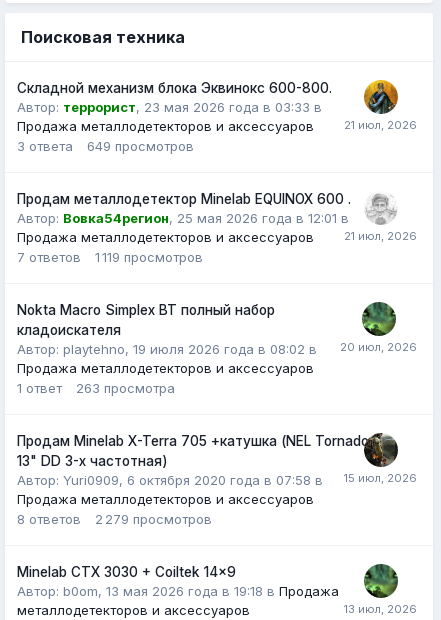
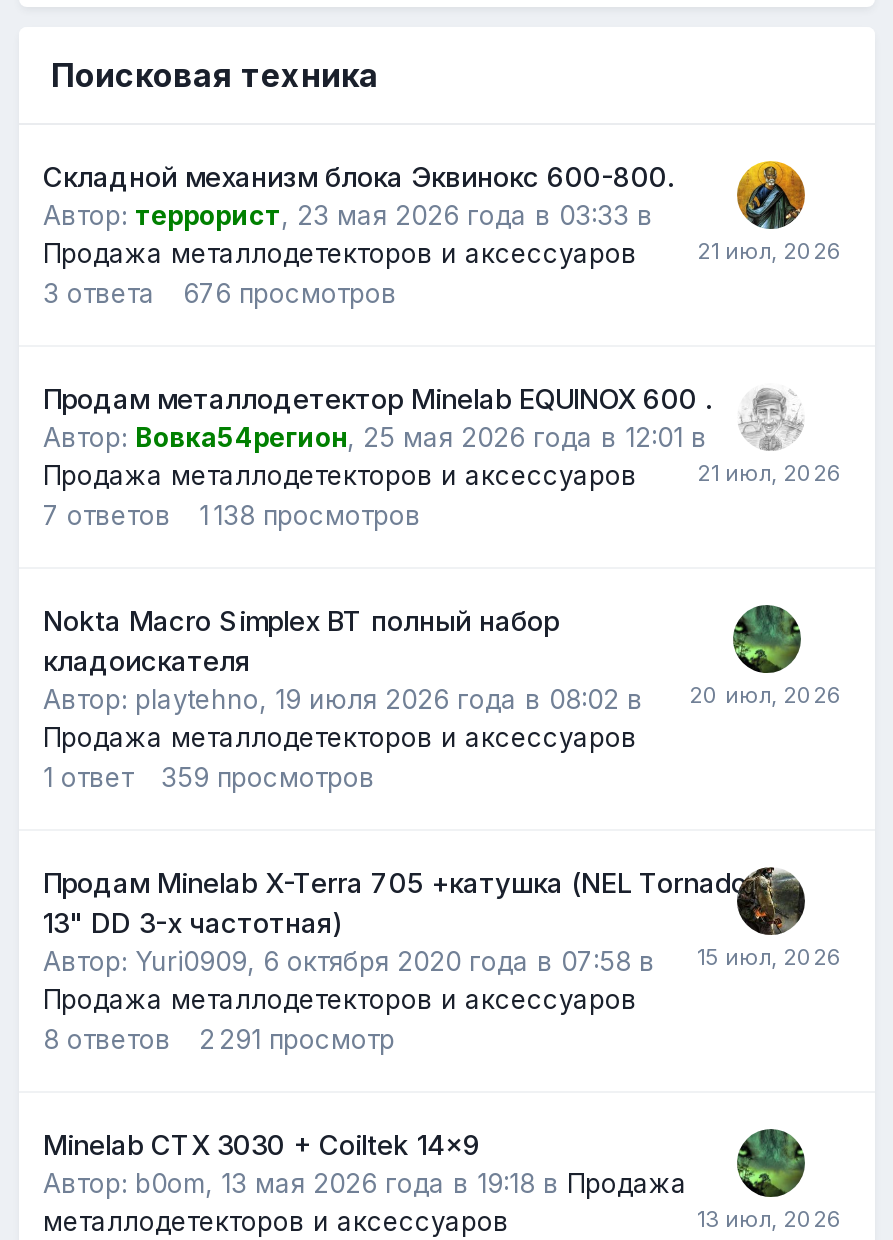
[87,138,194,154] 649 просмотров -> [183,277,397,309] 676 просмотров
[17,249,203,265] 7 ответов 1 119 просмотров -> [43,499,421,531] 7 ответов 1 138 просмотров
[17,380,175,396] 1 ответ 263 просмотра -> [43,761,375,793] 1 ответ 359 просмотров
[17,511,212,527] 8 ответов 2 279 просмотров -> [43,1023,395,1055] 8 ответов 2 291 просмотр

